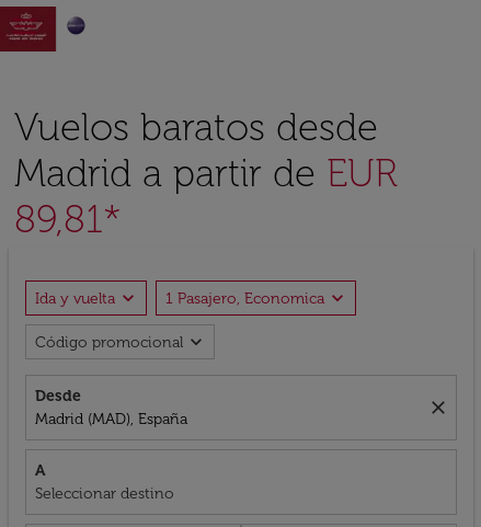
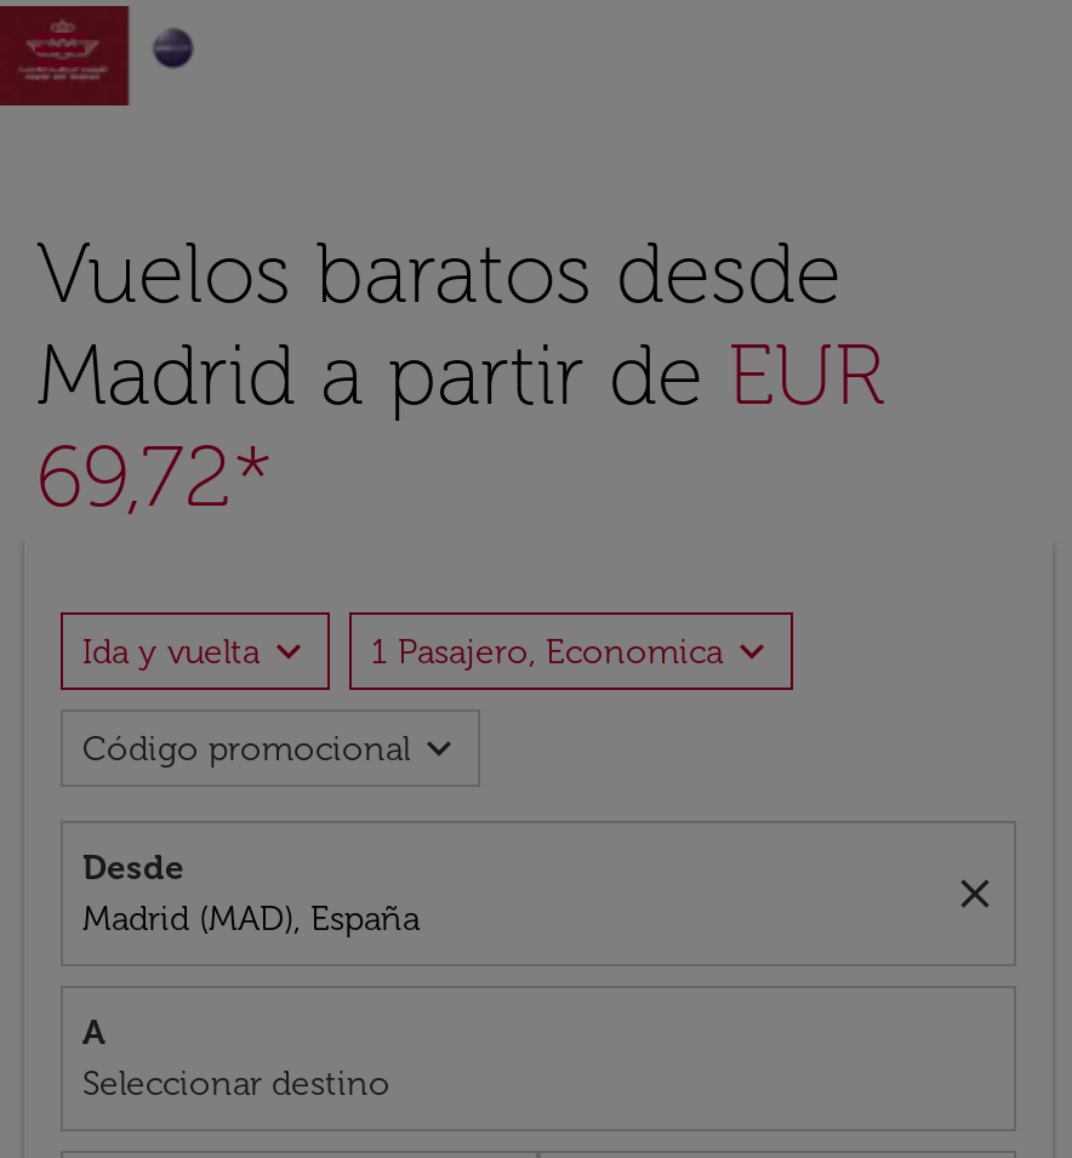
[14,196,122,242] 89,81* -> [36,426,274,527] 69,72*

